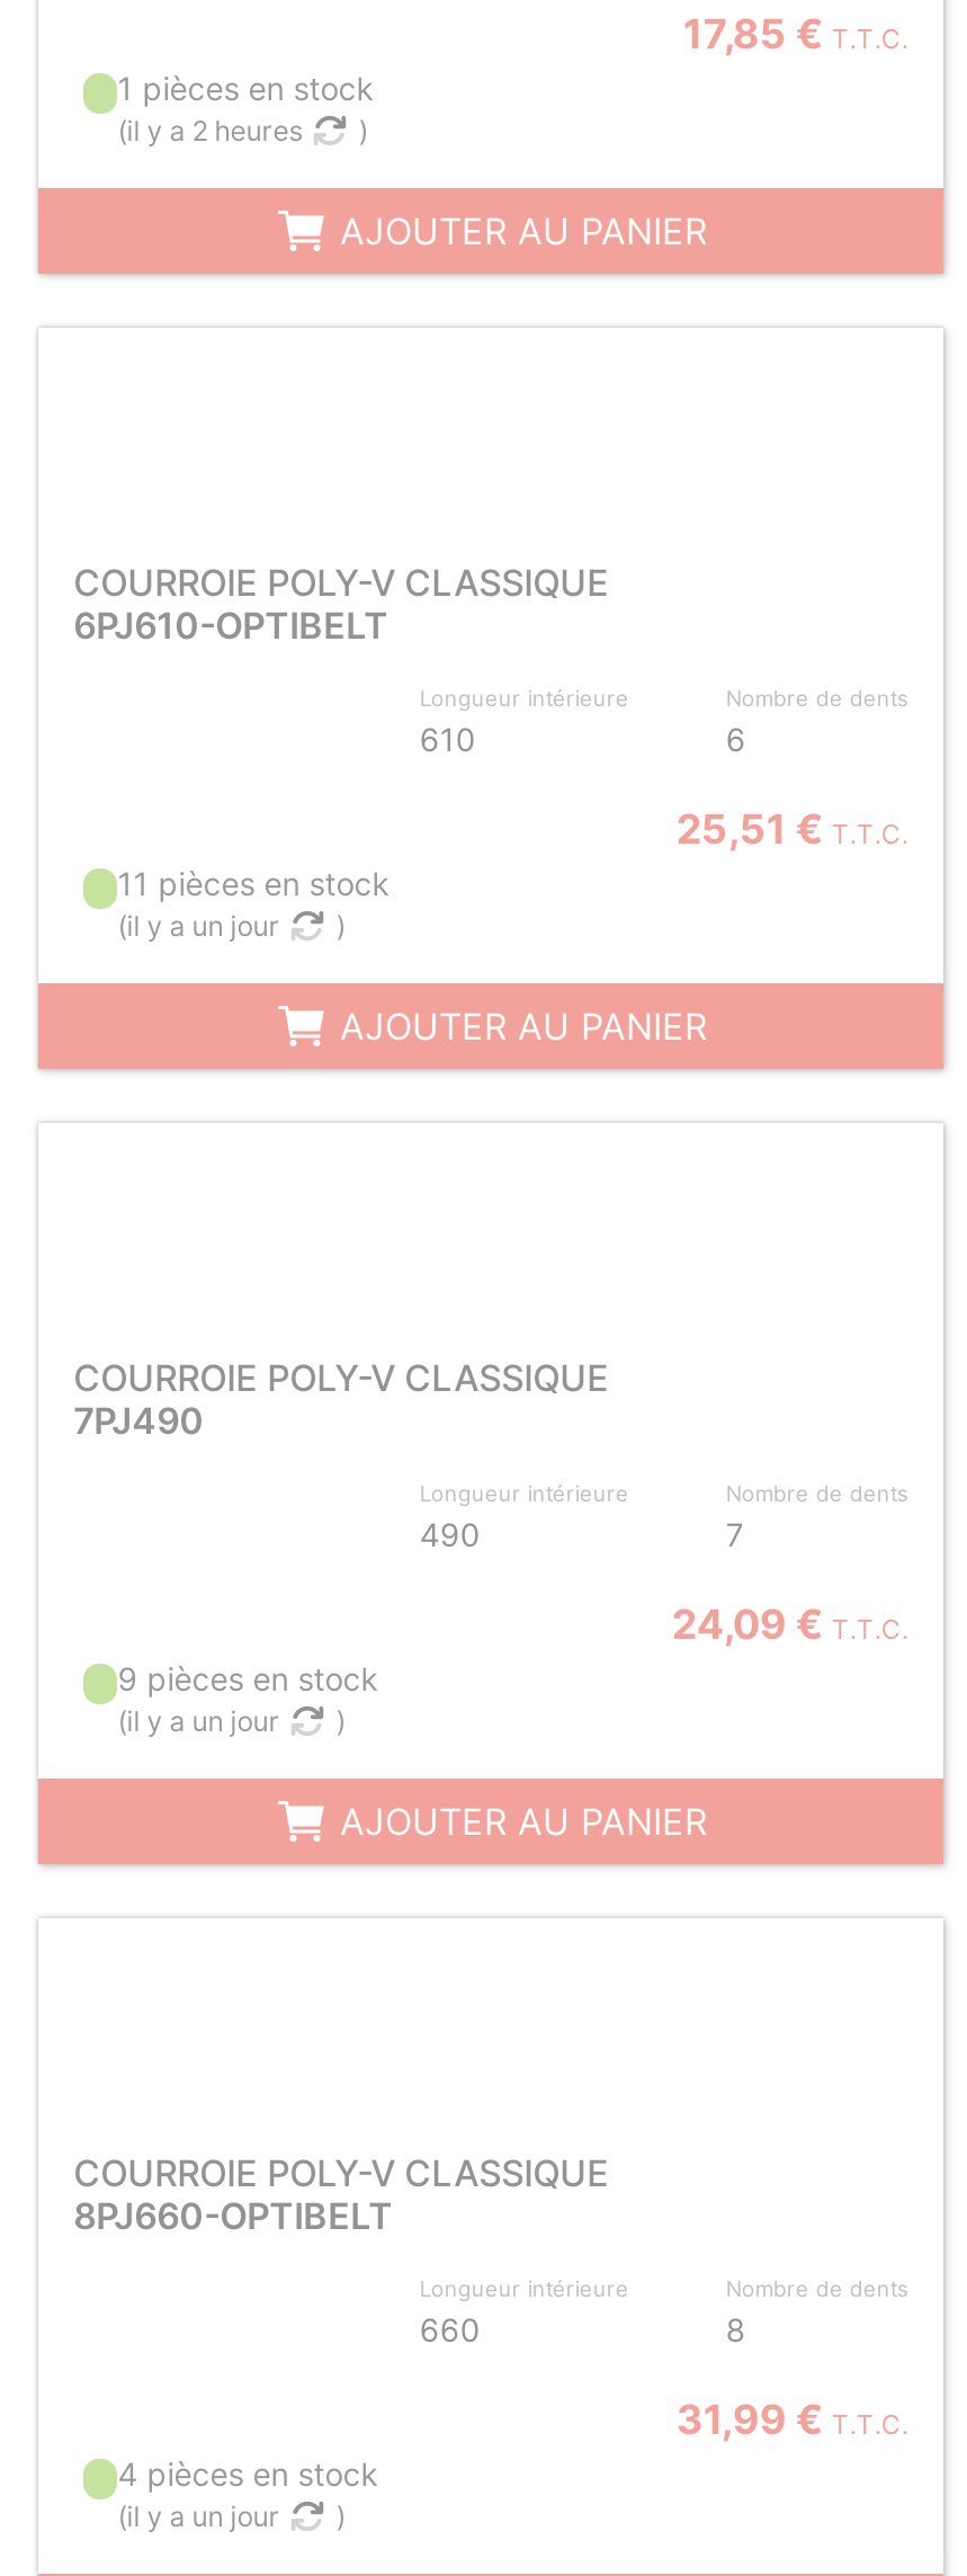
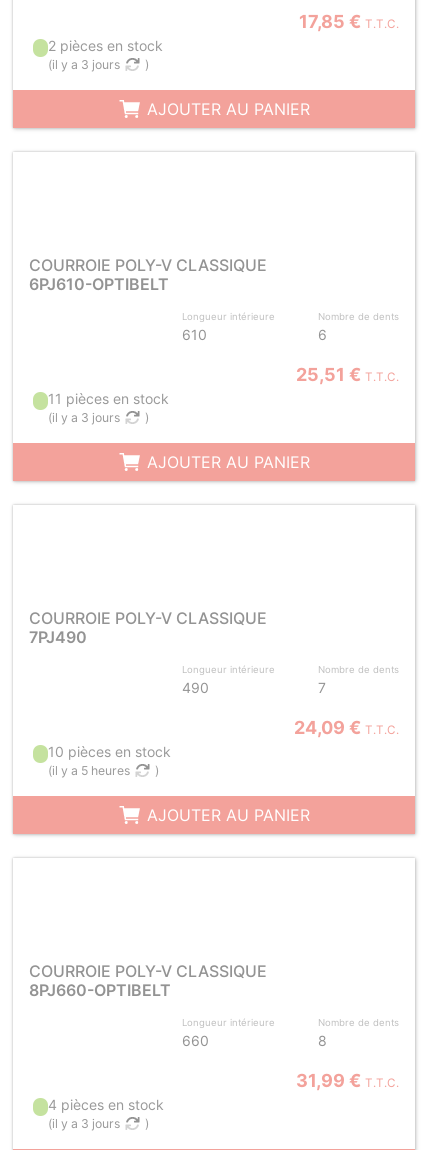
[118,69,374,107] 1 pièces en stock -> [48,37,163,54] 2 pièces en stock
[118,114,302,148] (il y a 2 heures -> [48,57,120,72] (il y a 3 jours
[118,909,280,943] (il y a un jour -> [48,410,120,425] (il y a 3 jours
[118,1659,379,1697] 9 pièces en stock -> [48,743,171,760] 10 pièces en stock
[118,1704,280,1738] (il y a un jour -> [48,763,130,778] (il y a 5 heures
[118,2499,280,2533] (il y a un jour -> [48,1116,120,1131] (il y a 3 jours

